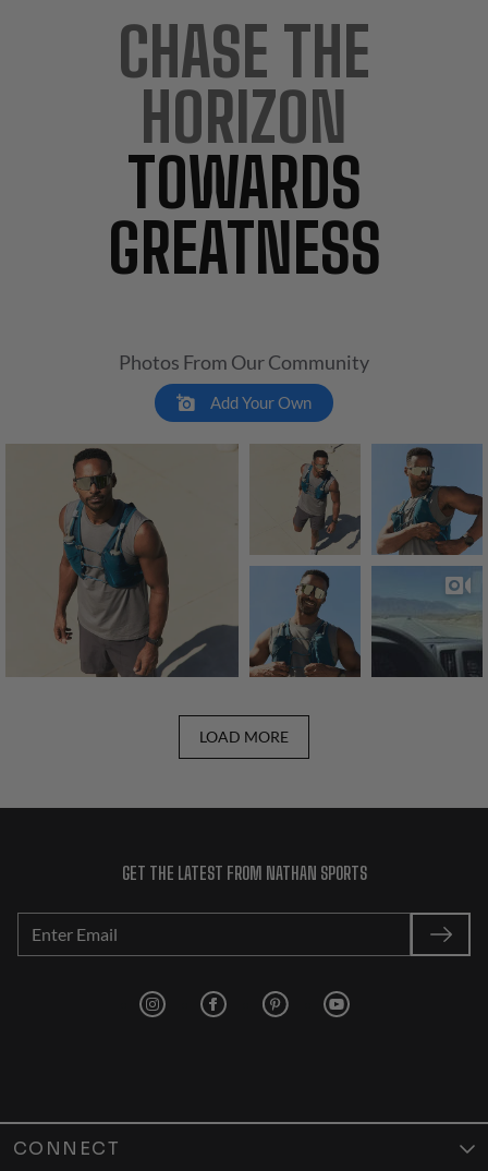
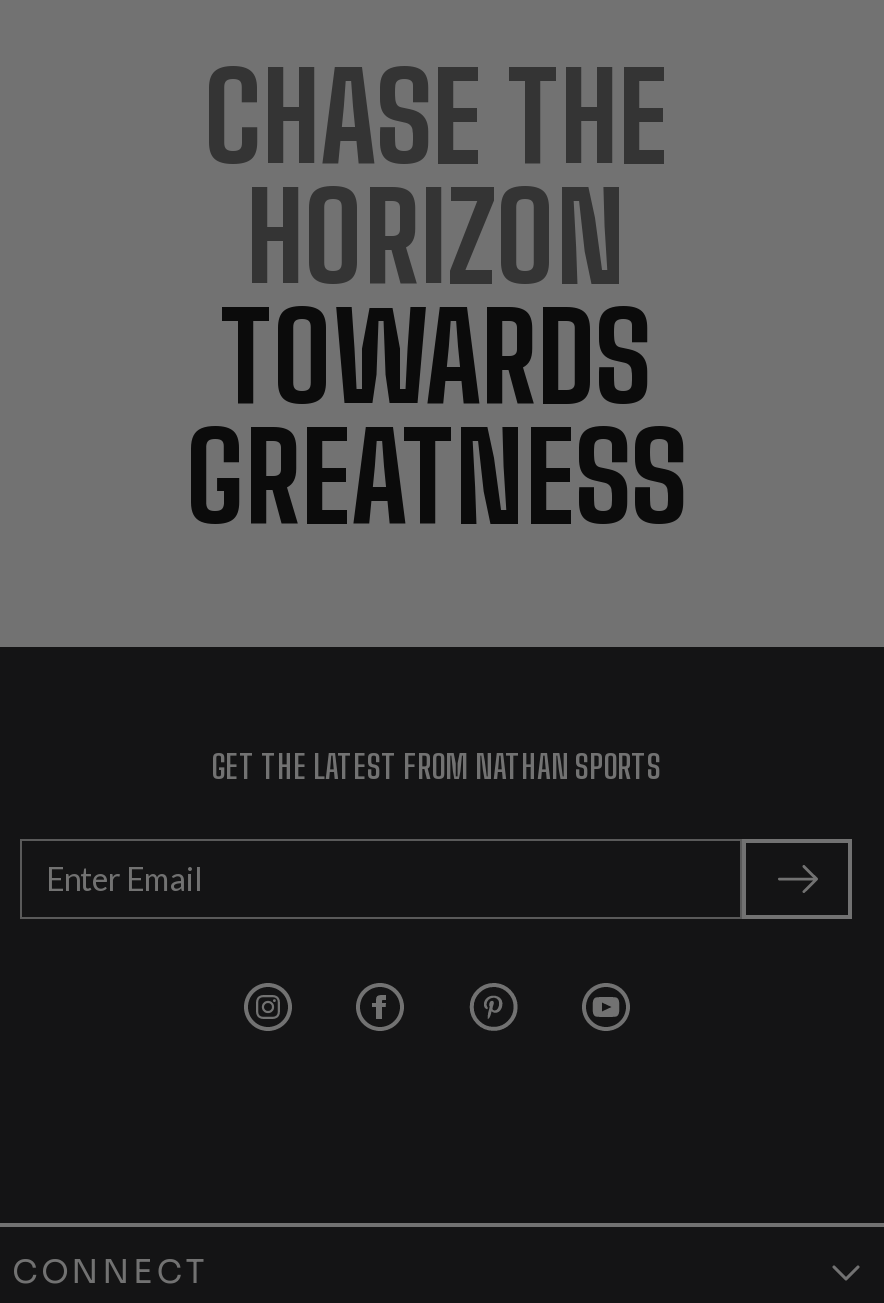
[119,350,369,412] Photos From Our Community | Add Your Own -> none
[5,444,240,678] [image] -> none
[249,443,362,556] [image] -> none
[371,443,484,556] [image] -> none
[248,565,362,678] [image] -> none
[370,565,484,678] [image] -> none
[199,727,289,746] LOAD MORE -> none

